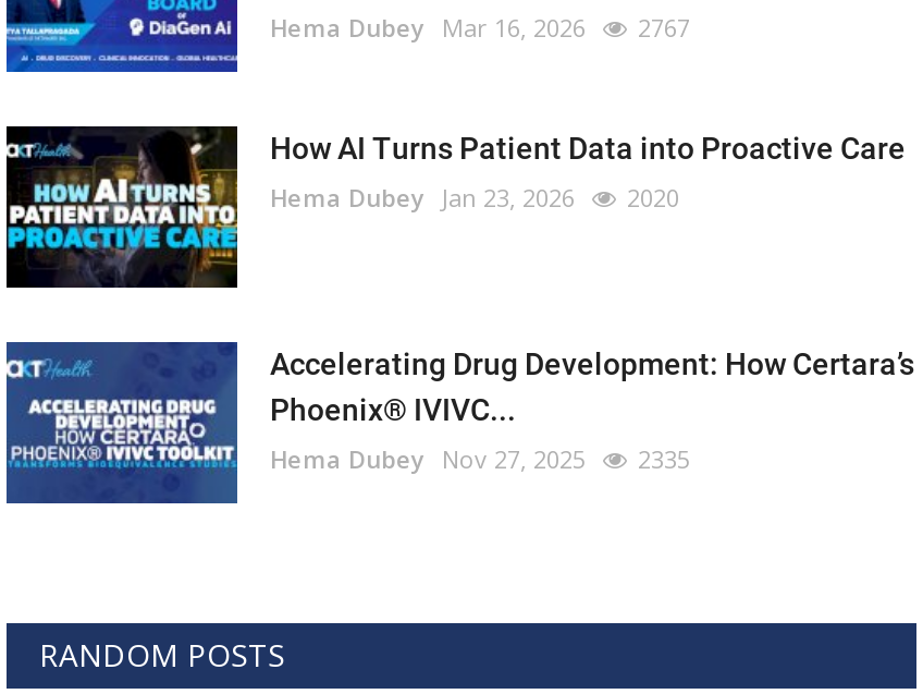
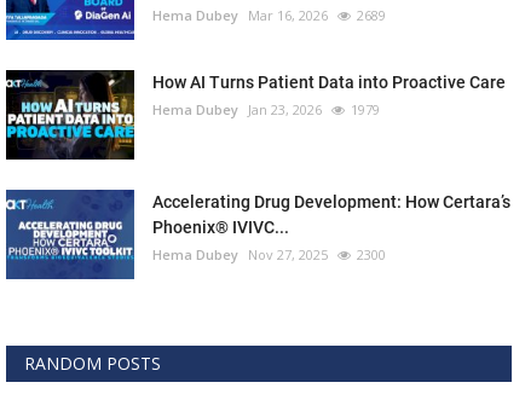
[270,10,690,43] Hema Dubey Mar 16, 2026 2767 -> [152,6,386,24] Hema Dubey Mar 16, 2026 2689
[270,180,679,213] Hema Dubey Jan 23, 2026 2020 -> [152,100,380,118] Hema Dubey Jan 23, 2026 1979
[270,442,690,474] Hema Dubey Nov 27, 2025 2335 -> [152,245,386,263] Hema Dubey Nov 27, 2025 2300

